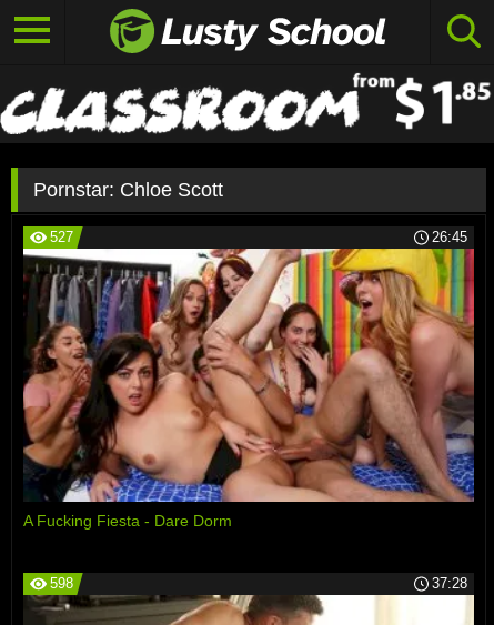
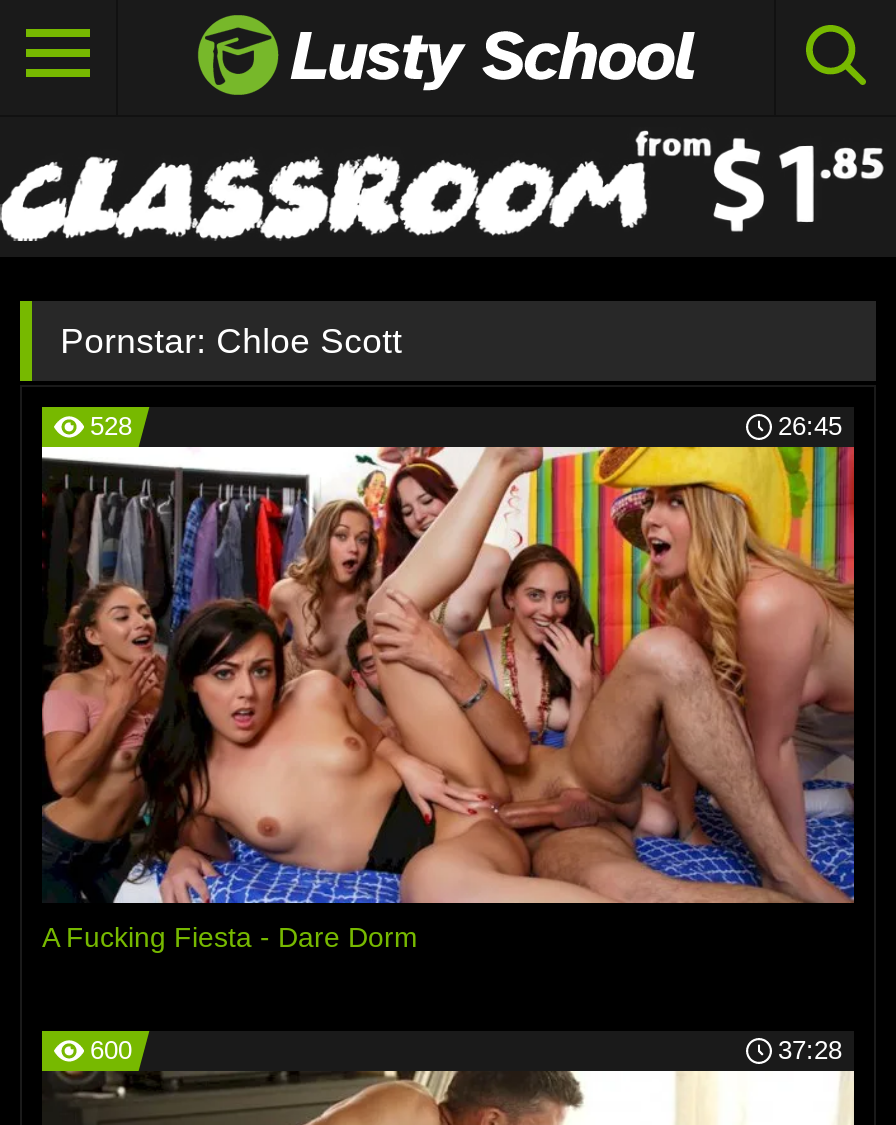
[50,228,73,245] 527 -> [90,410,132,440] 528
[50,575,73,592] 598 -> [90,1035,132,1065] 600

